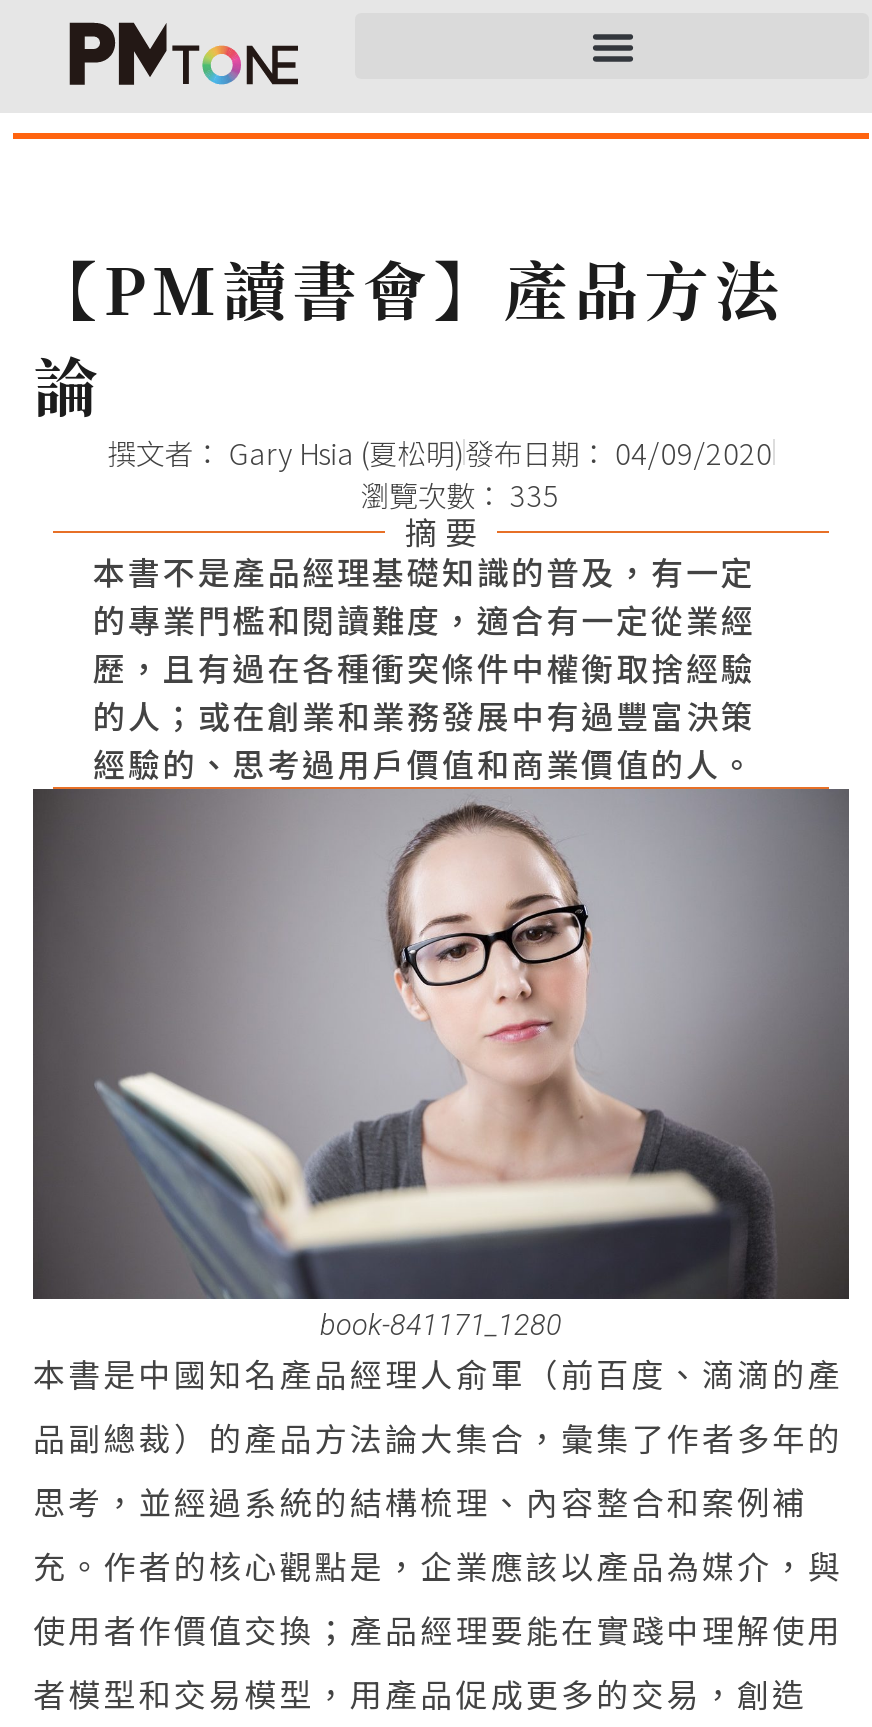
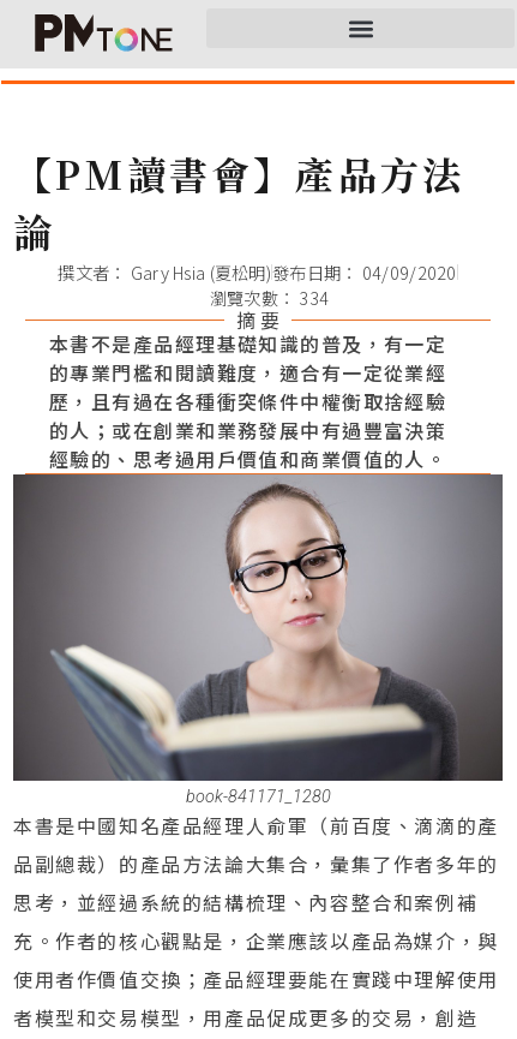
[360,473,560,515] 瀏覽次數： 335 -> [210,285,329,310] 瀏覽次數： 334

